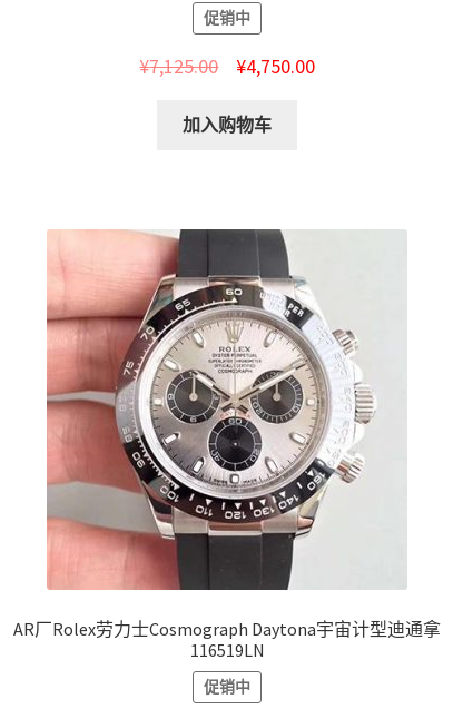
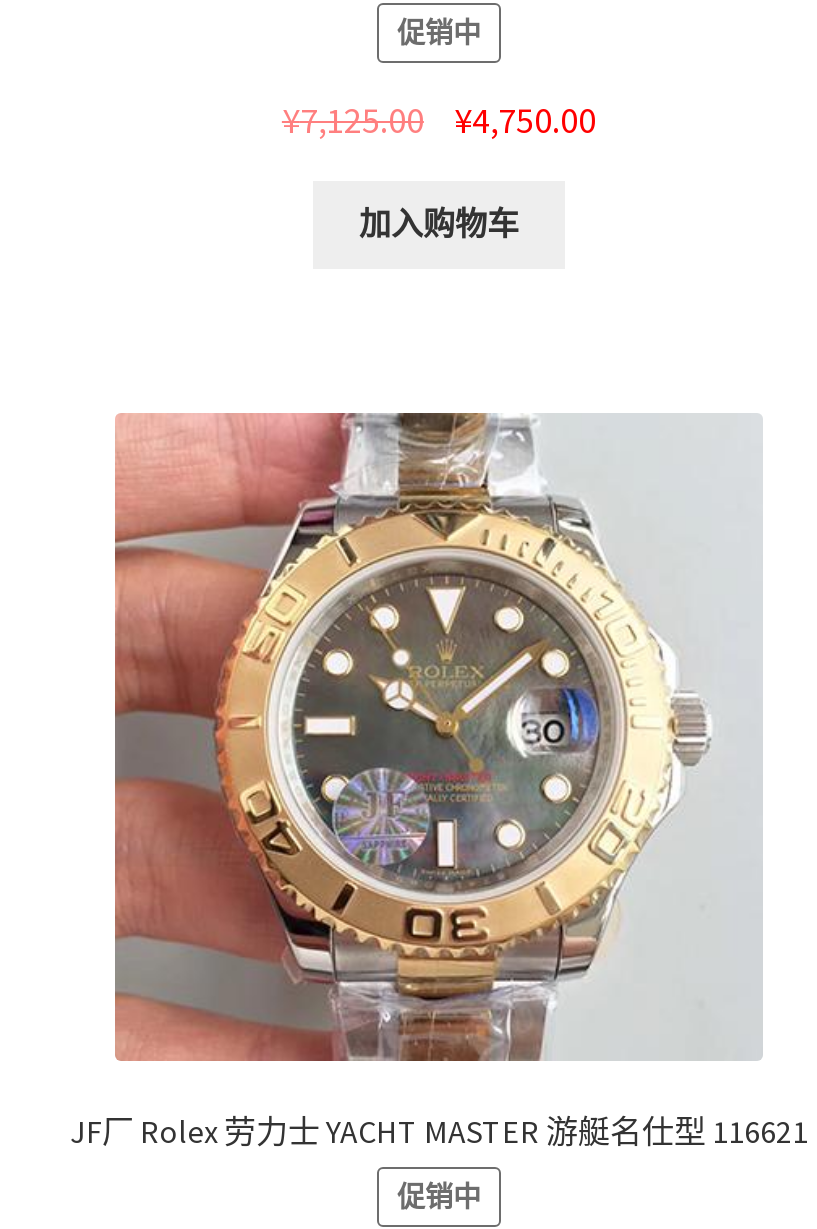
[13,228,441,661] [image] | AR厂Rolex劳力士Cosmograph Daytona宇宙计型迪通拿 | 116519LN -> [70,410,808,1151] [image] | JF厂 Rolex 劳力士 YACHT MASTER 游艇名仕型 116621

